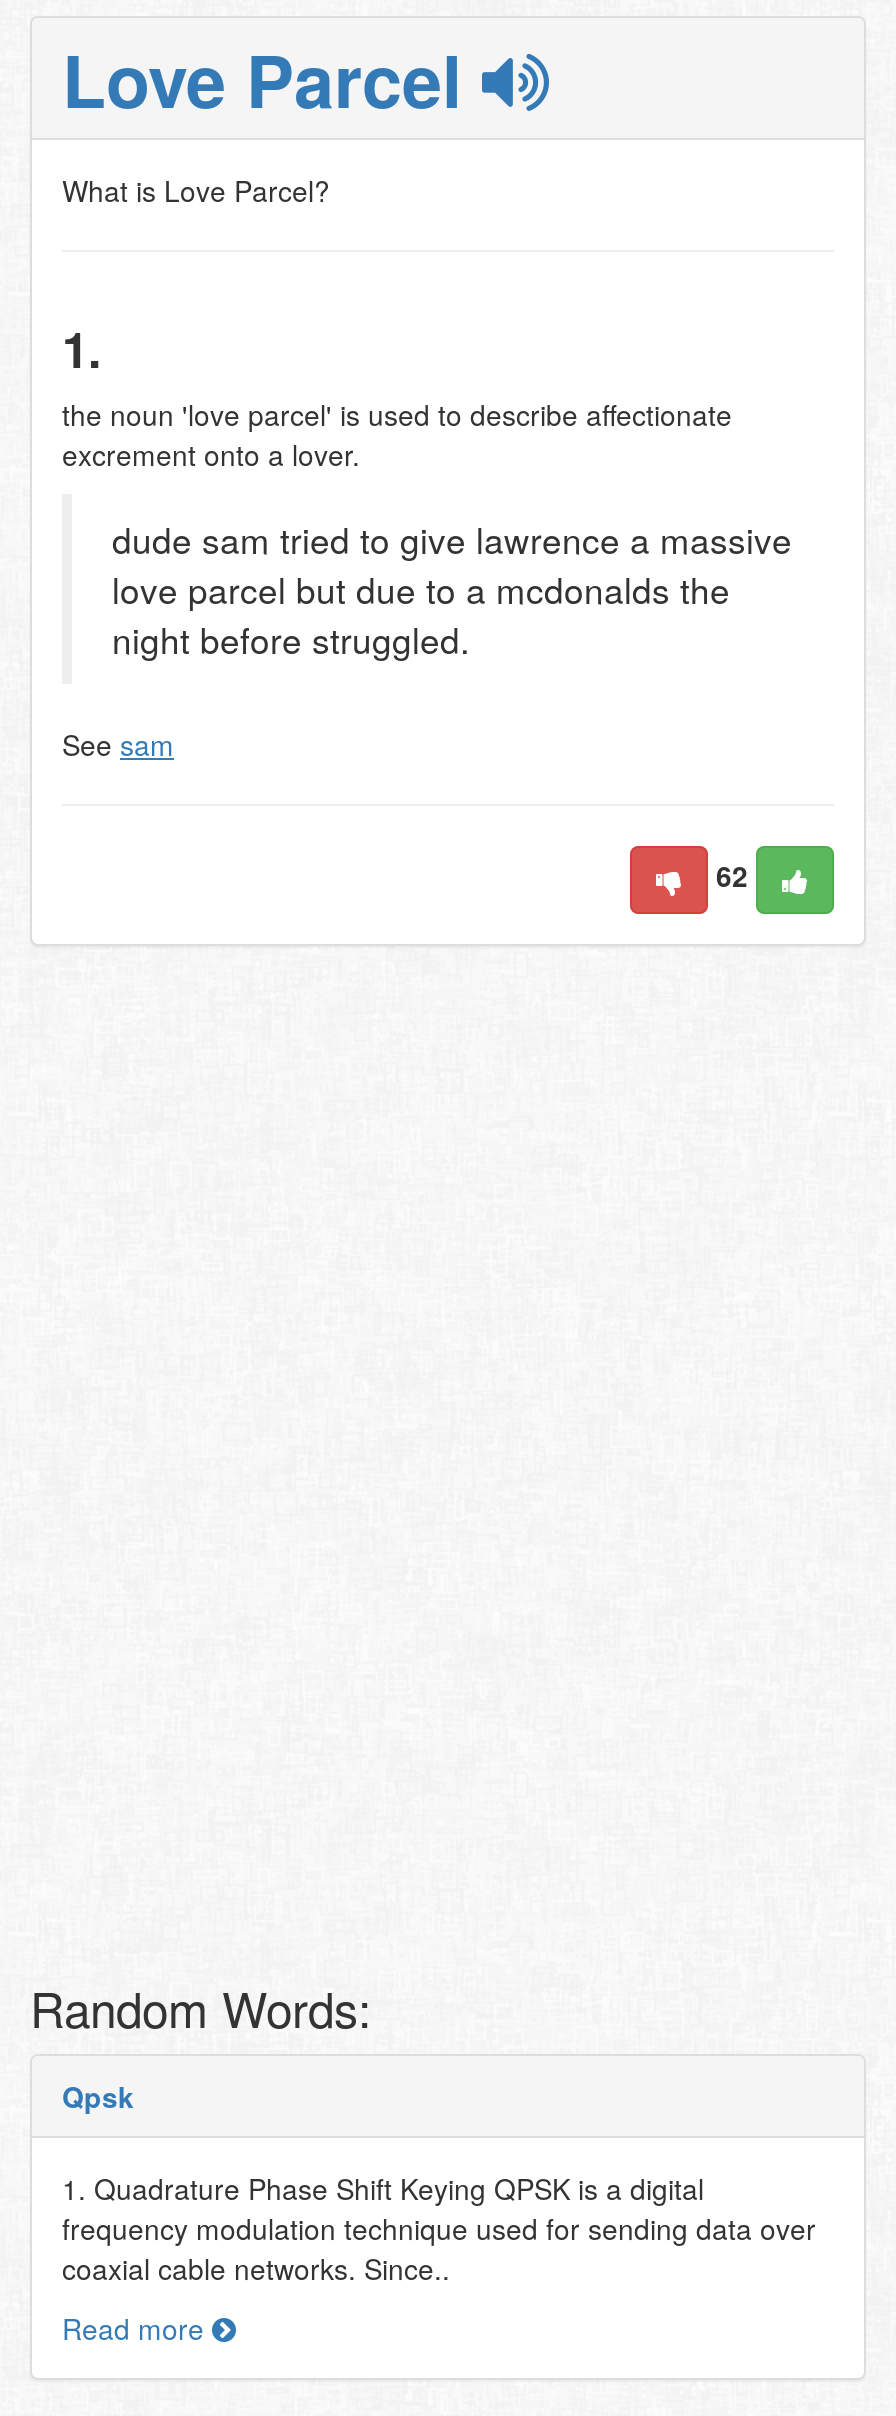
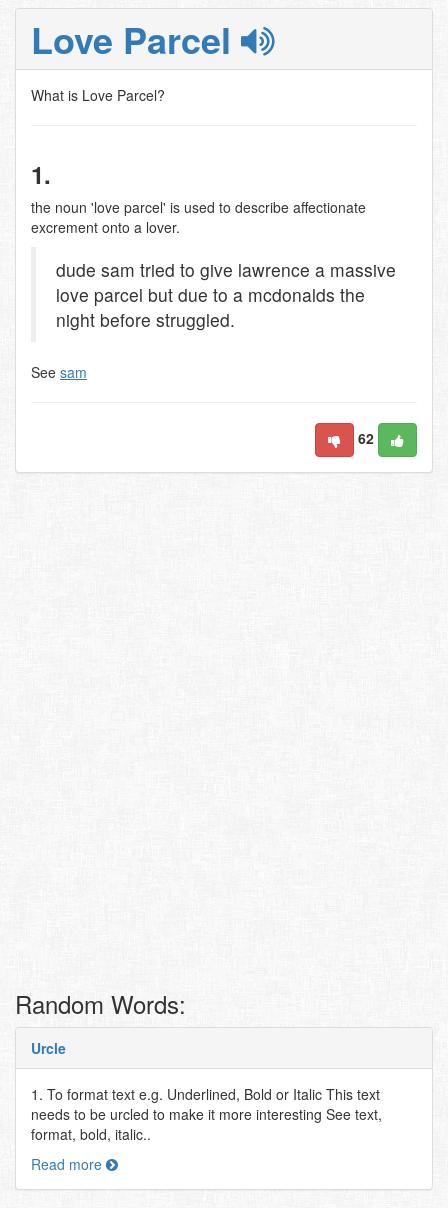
[62,2076,134,2116] Qpsk -> [31,1038,66,1058] Urcle
[62,2168,816,2288] 1. Quadrature Phase Shift Keying QPSK is a digital | frequency modulation technique used for sending data over | coaxial cable networks. Since.. -> [31,1084,382,1144] 1. To format text e.g. Underlined, Bold or Italic This text | needs to be urcled to make it more interesting See text, | format, bold, italic..

